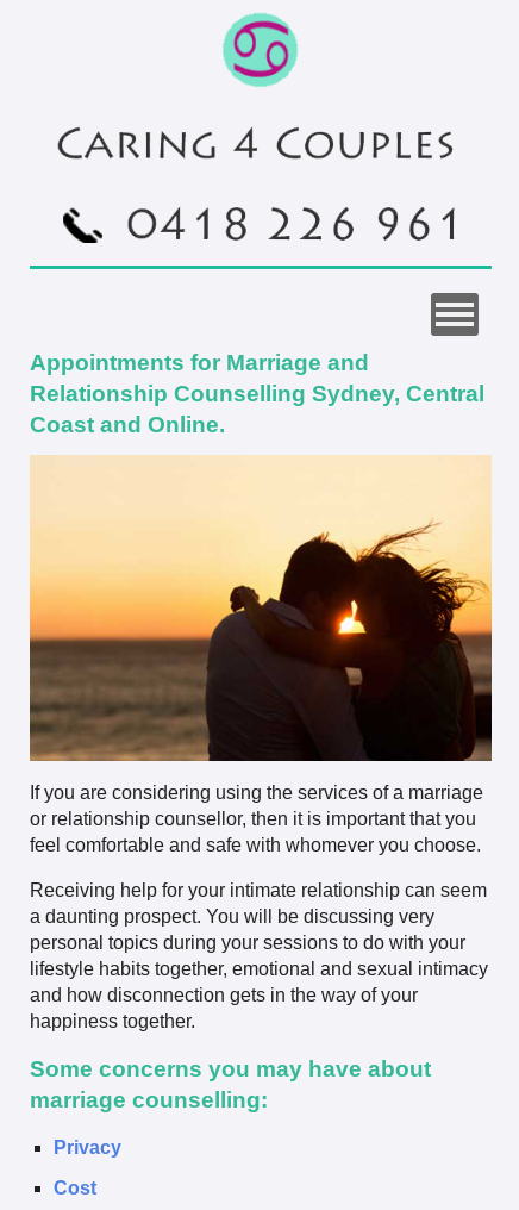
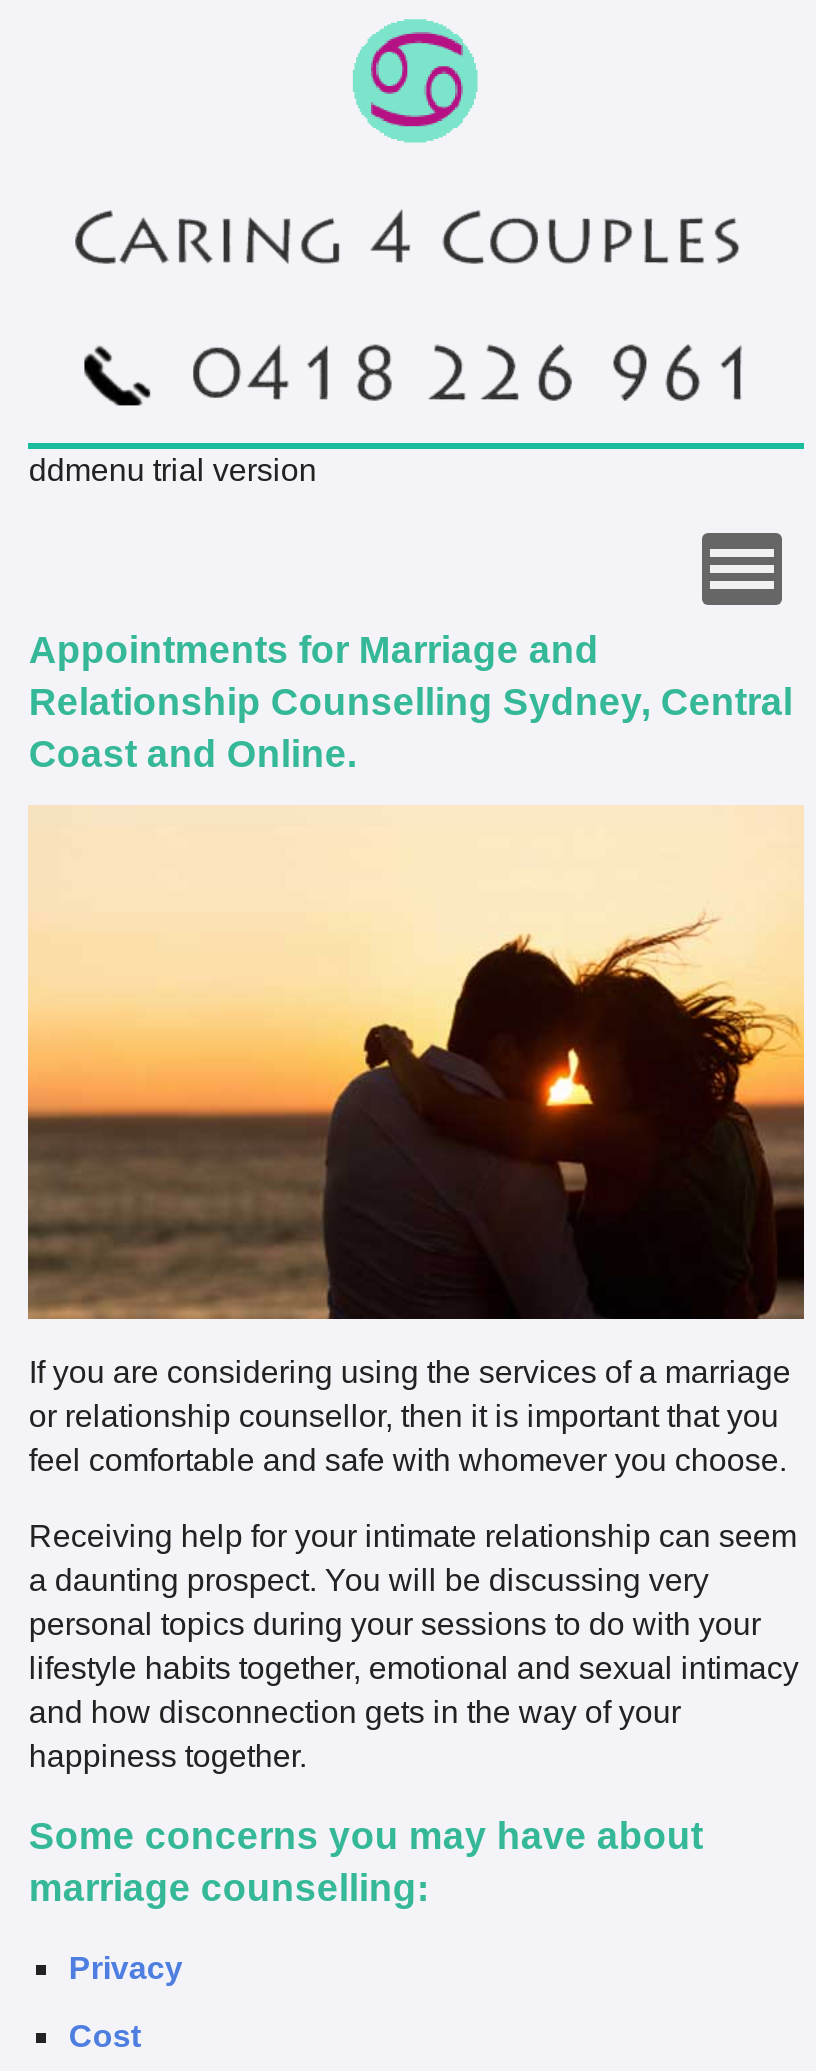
none -> [29,452,317,486] ddmenu trial version

